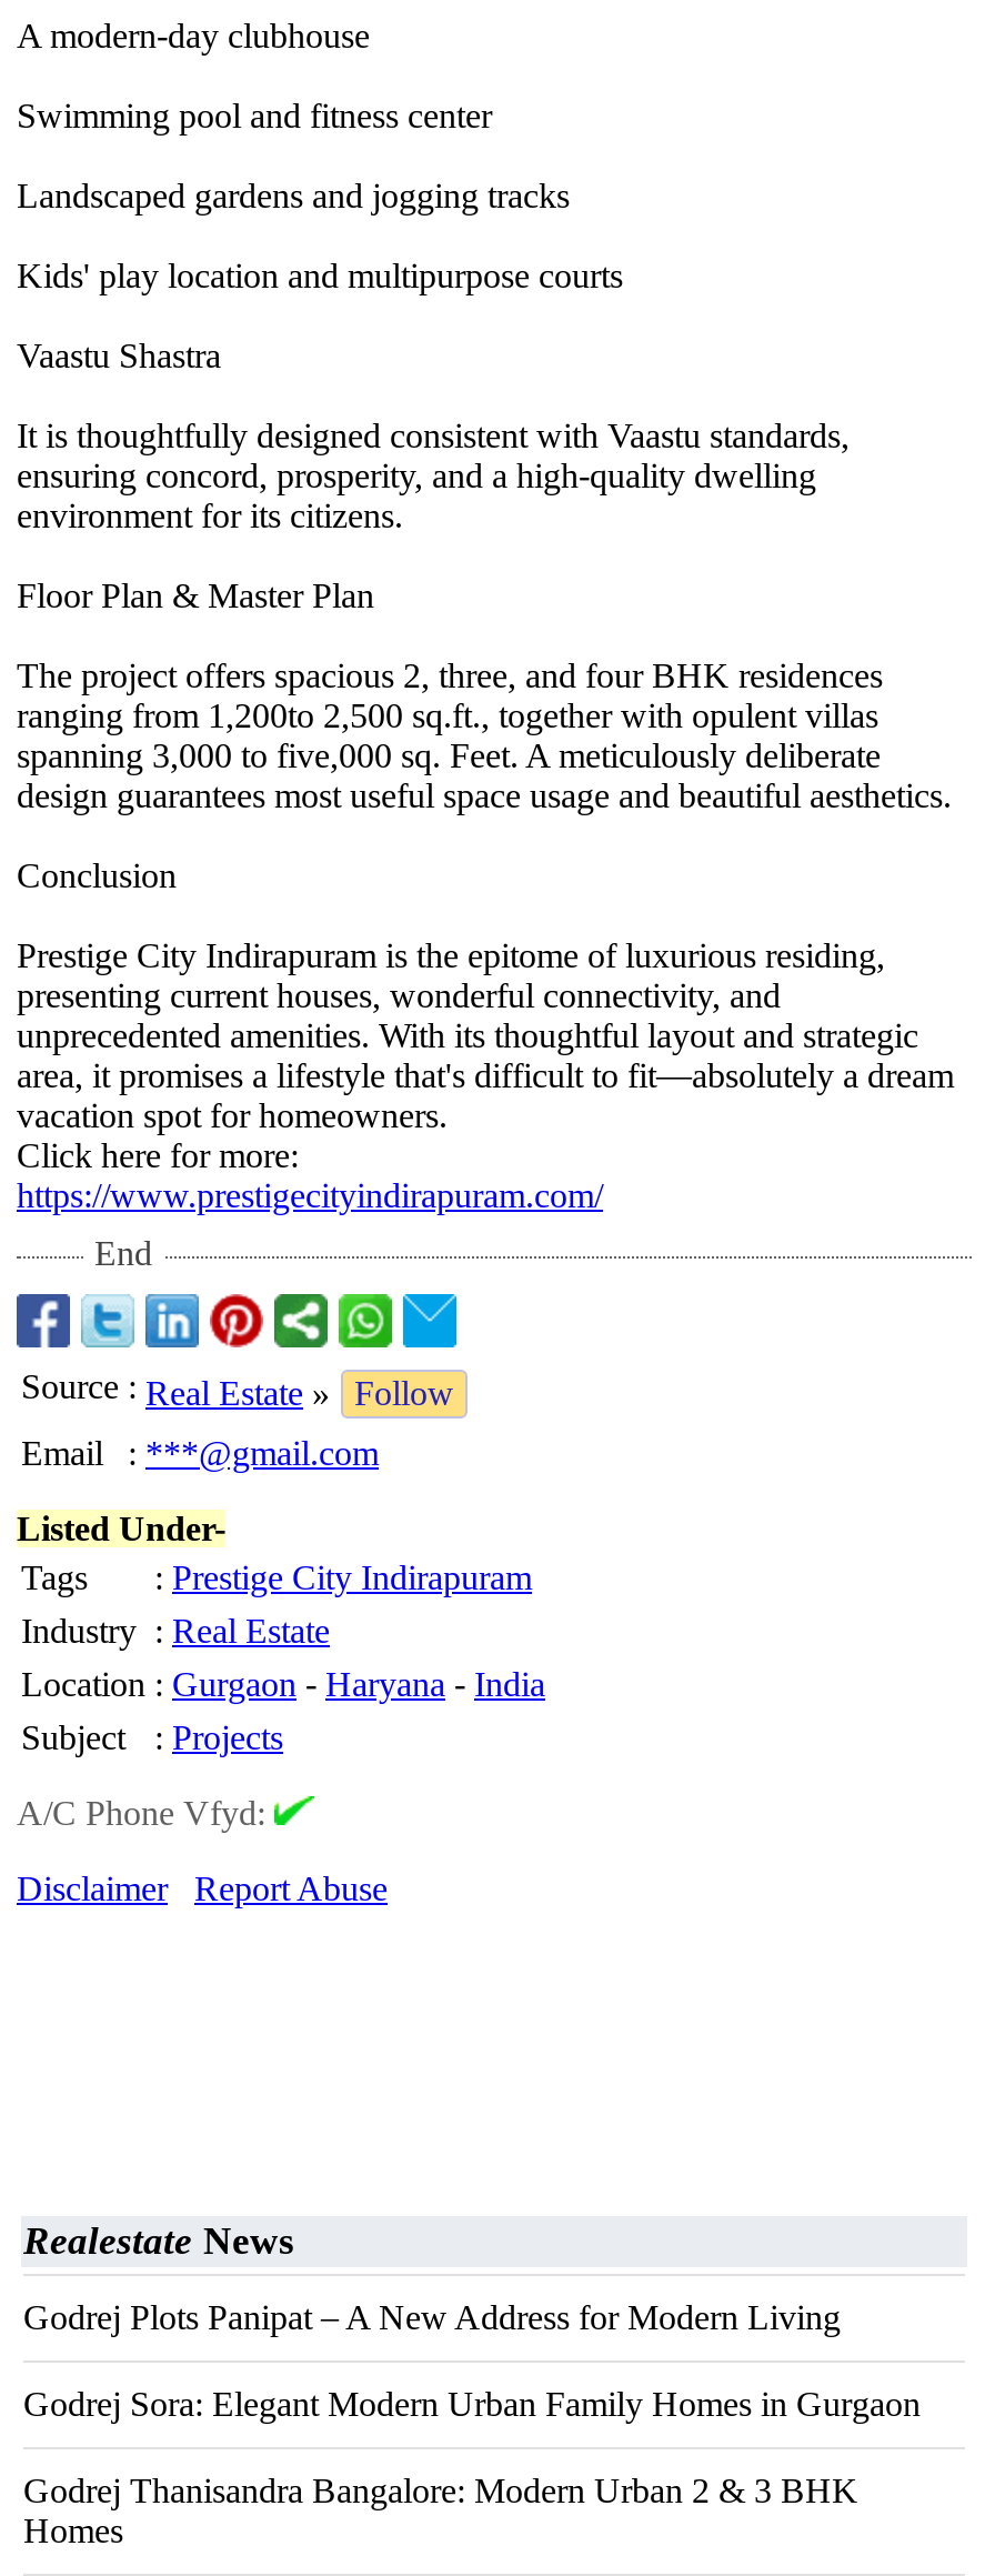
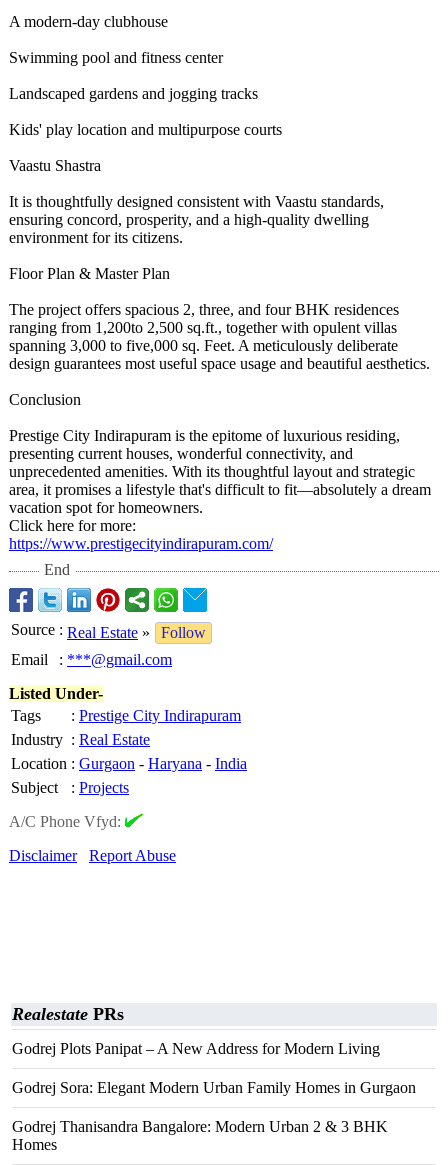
[23,2218,294,2263] Realestate News -> [12,1004,124,1024] Realestate PRs

